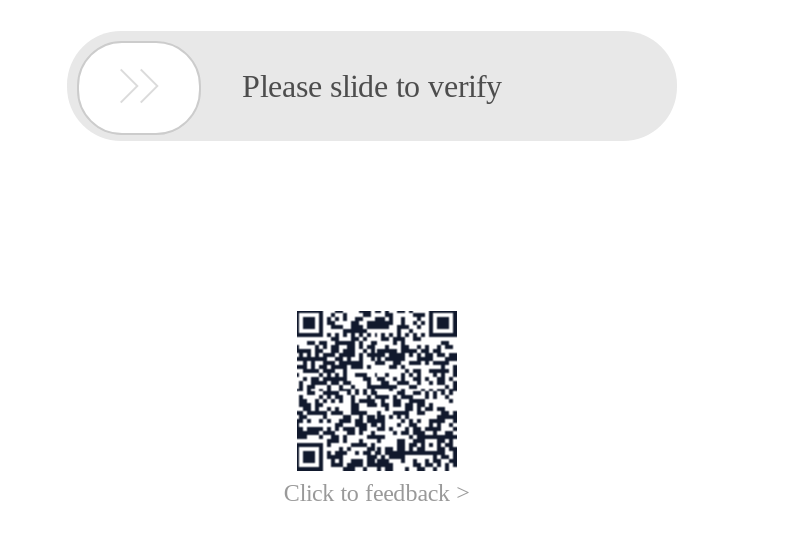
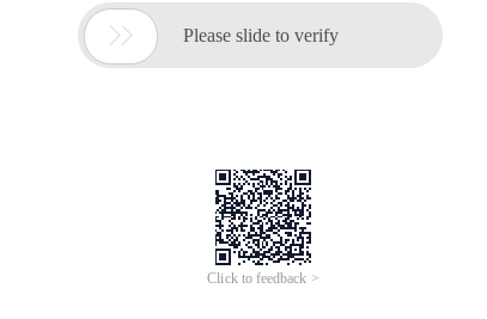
[297,311,459,473] [image] -> [215,168,312,266] [image]

